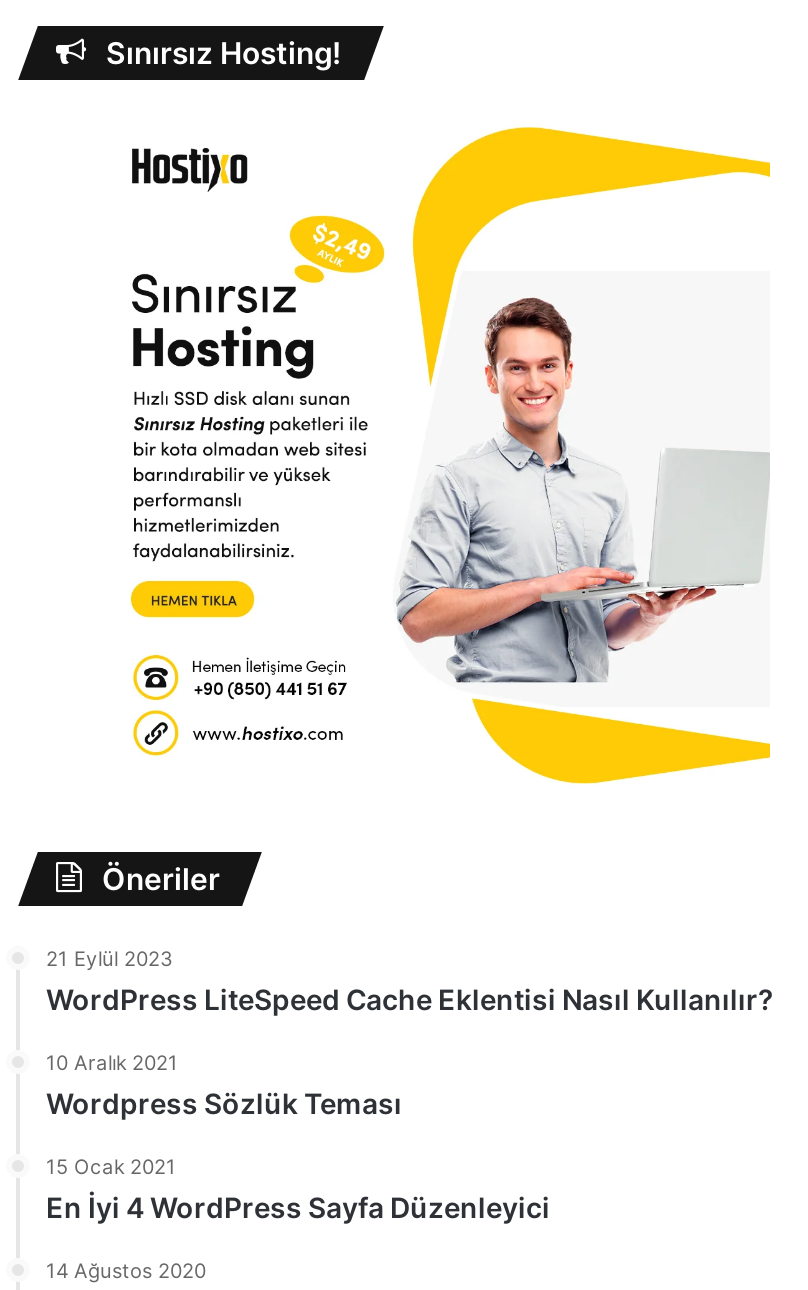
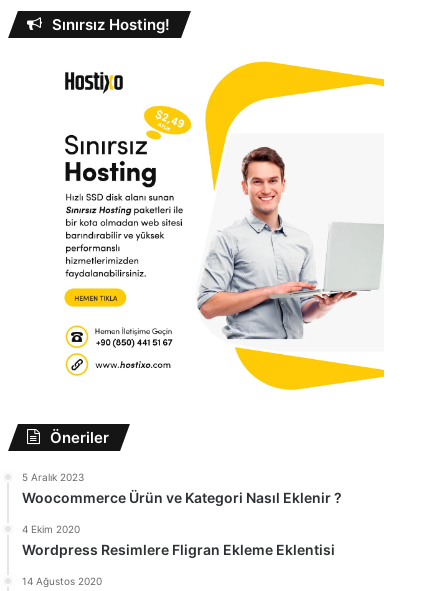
[46,946,774,1224] 21 Eylül 2023 | WordPress LiteSpeed Cache Eklentisi Nasıl Kullanılır? | 10 Aralık 2021 | Wordpress Sözlük Teması | 15 Ocak 2021 | En İyi 4 WordPress Sayfa Düzenleyici -> [22,471,342,558] 5 Aralık 2023 | Woocommerce Ürün ve Kategori Nasıl Eklenir ? | 4 Ekim 2020 | Wordpress Resimlere Fligran Ekleme Eklentisi

